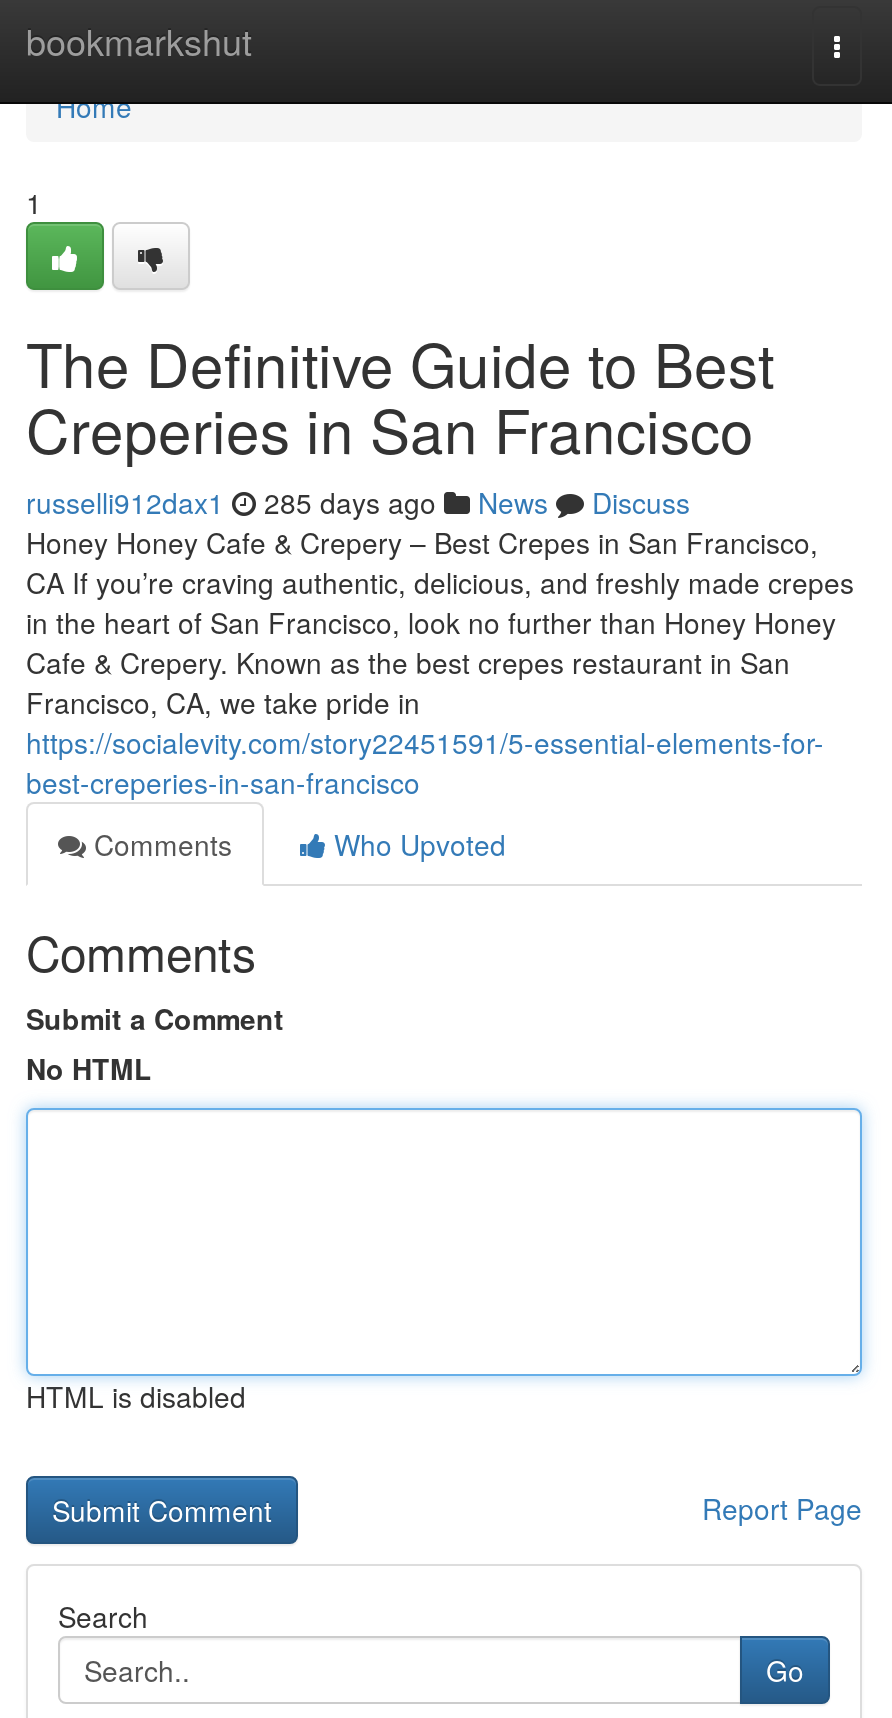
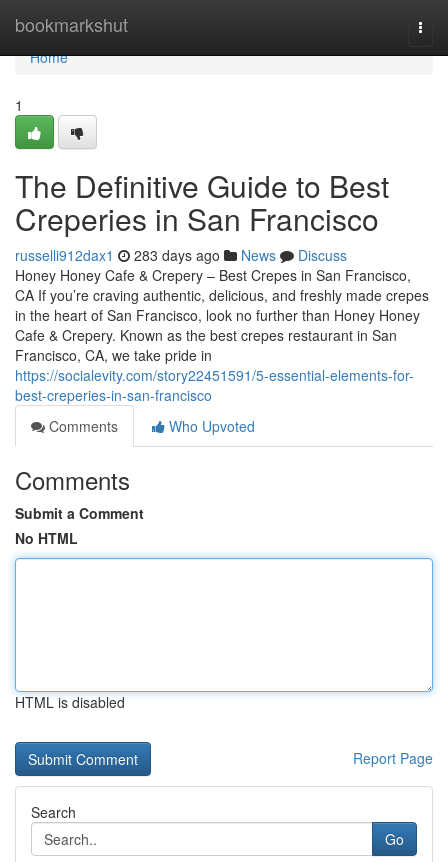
[26,482,690,522] russelli912dax1 285 days ago News Discuss -> [15,245,347,265] russelli912dax1 283 days ago News Discuss

